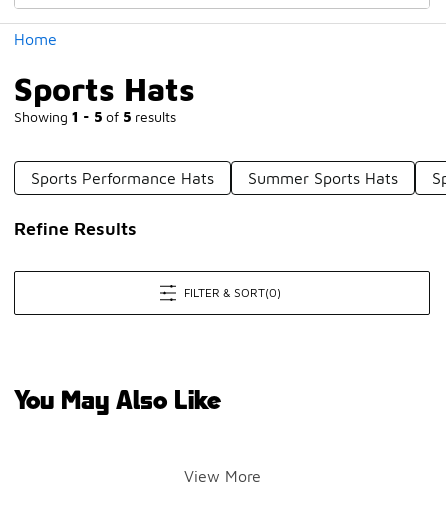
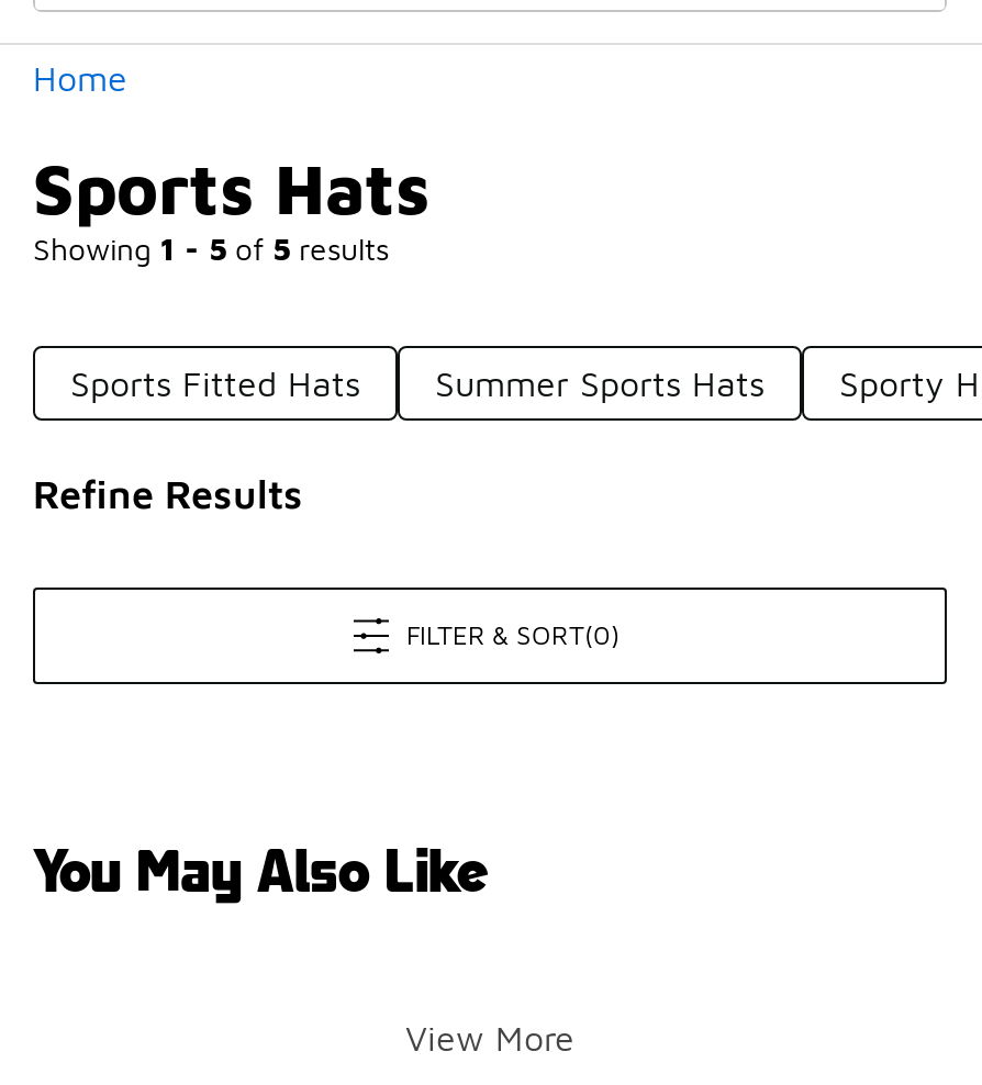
[31,169,214,187] Sports Performance Hats -> [70,363,360,403] Sports Fitted Hats

